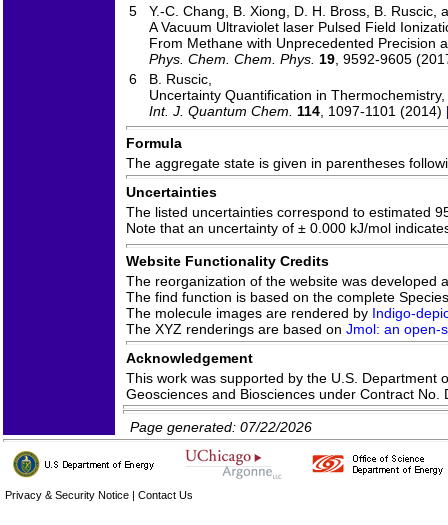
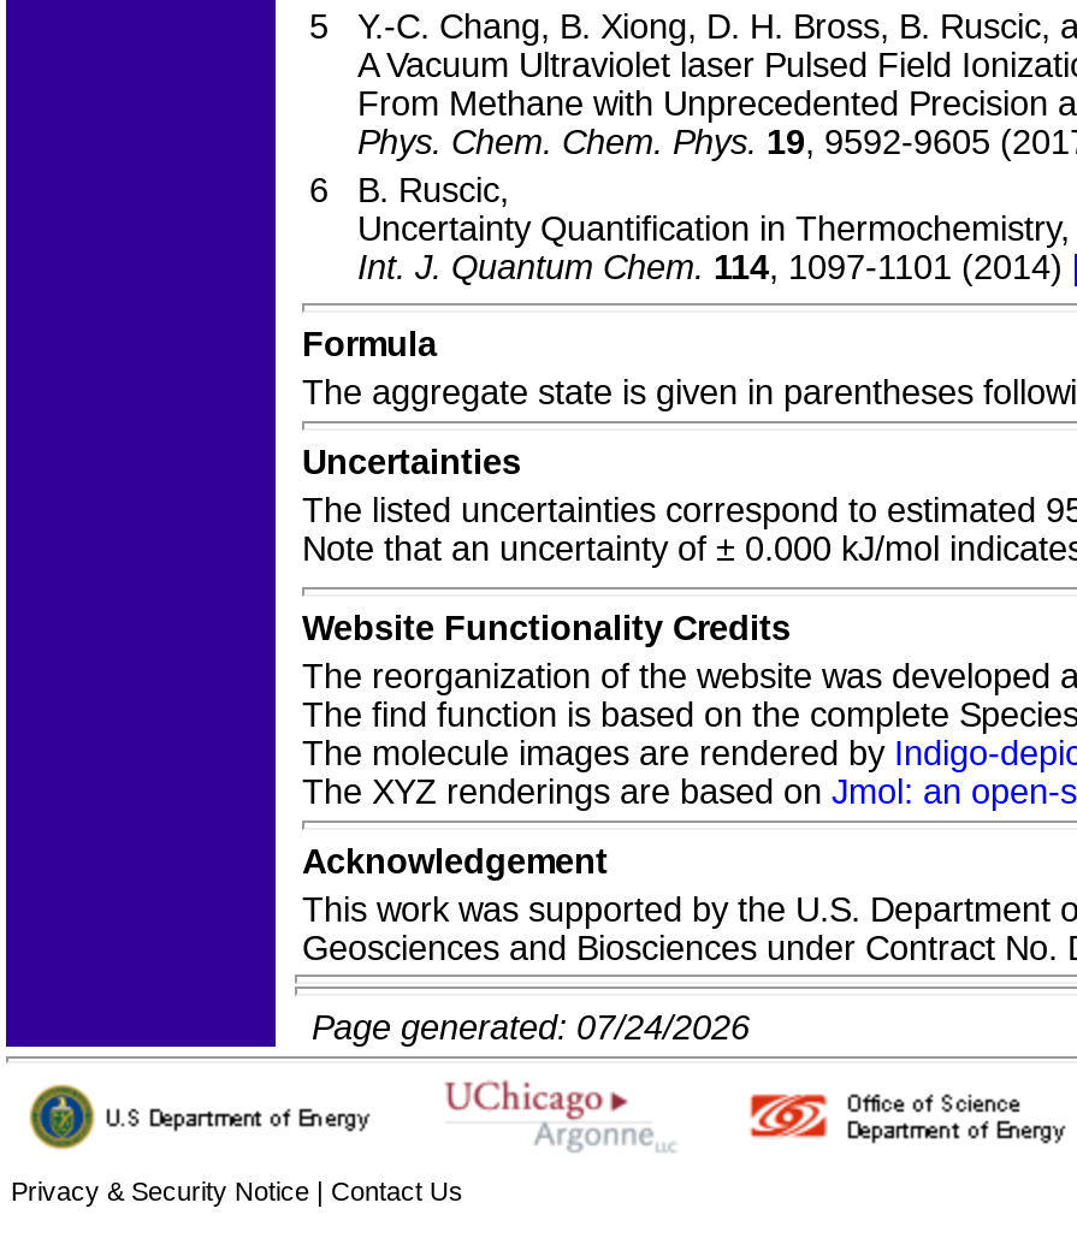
[130,419,312,435] Page generated: 07/22/2026 -> [312,1008,750,1047] Page generated: 07/24/2026

